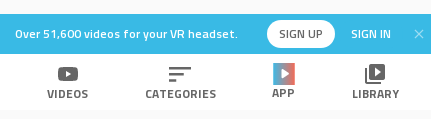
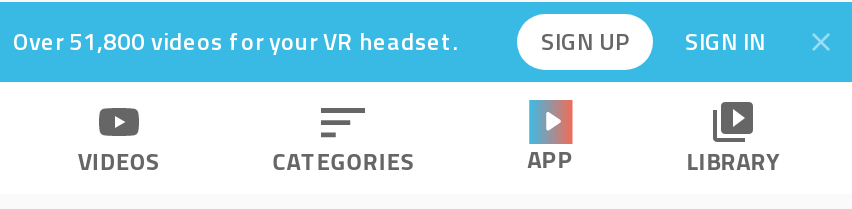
[15,24,238,43] Over 51,600 videos for your VR headset. -> [13,22,459,60] Over 51,800 videos for your VR headset.

